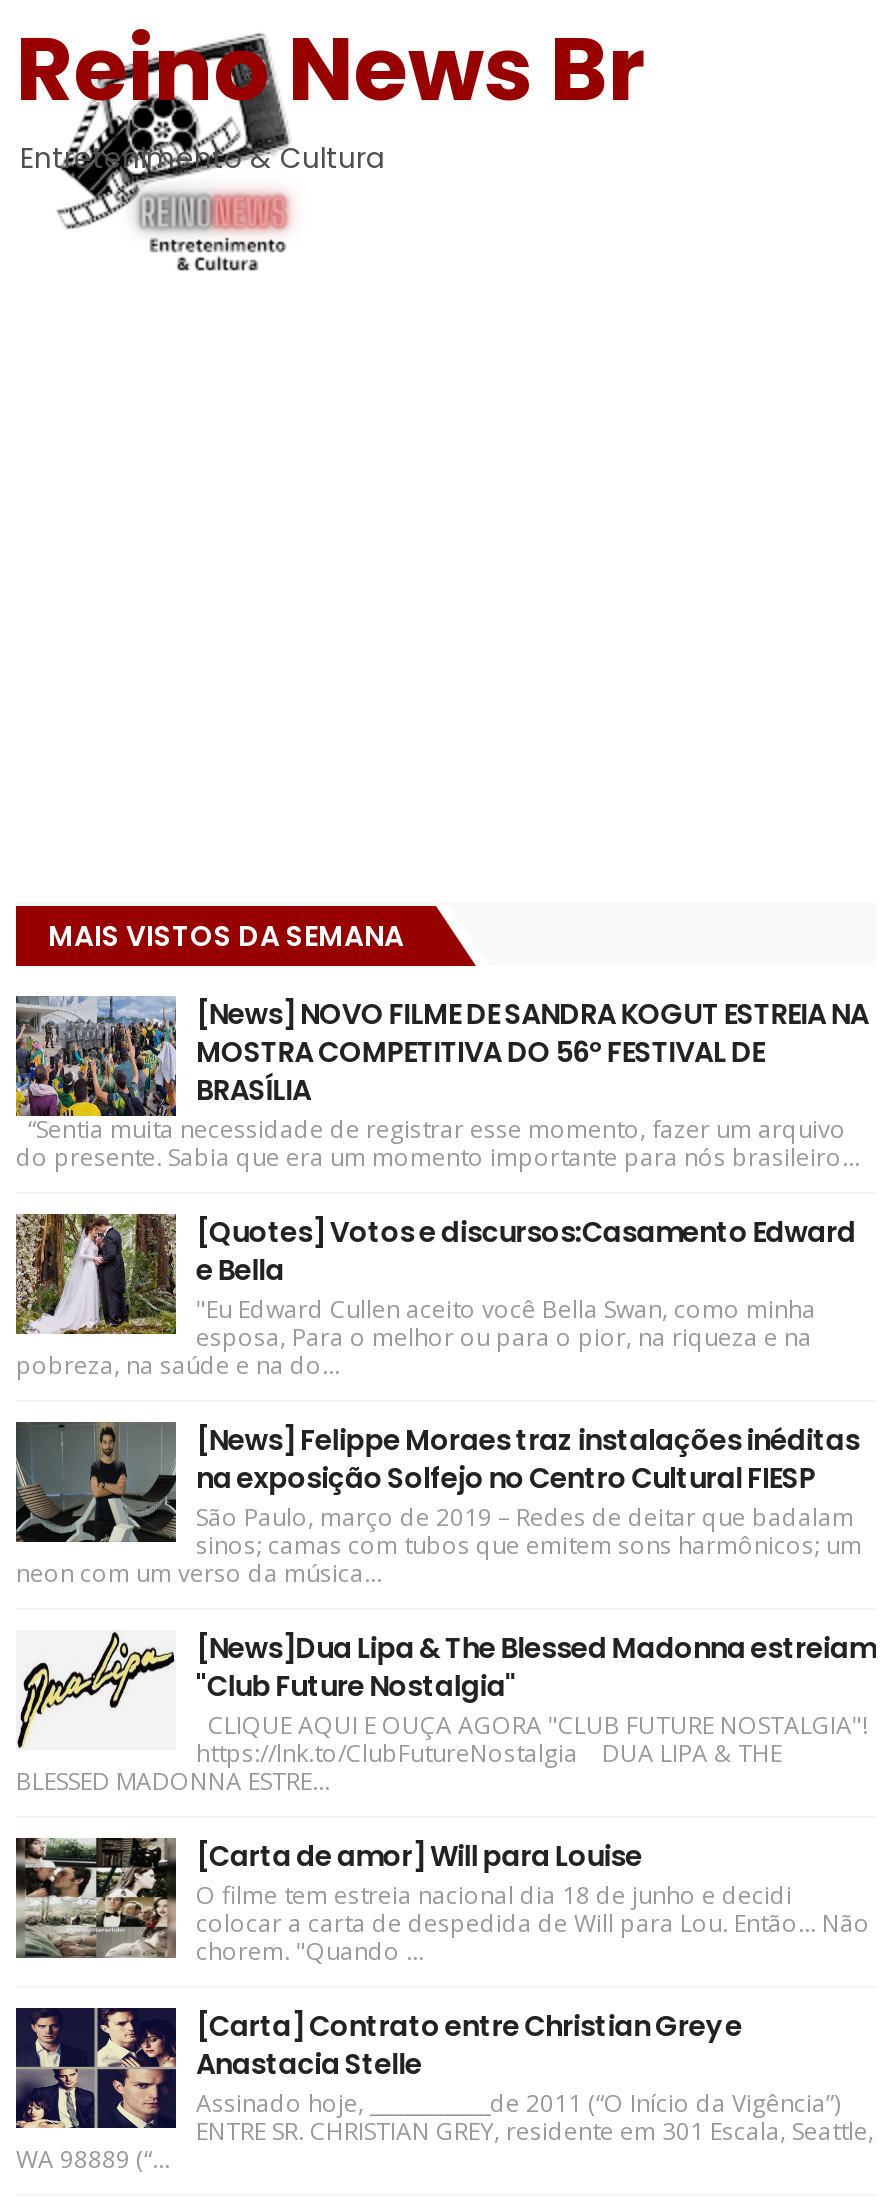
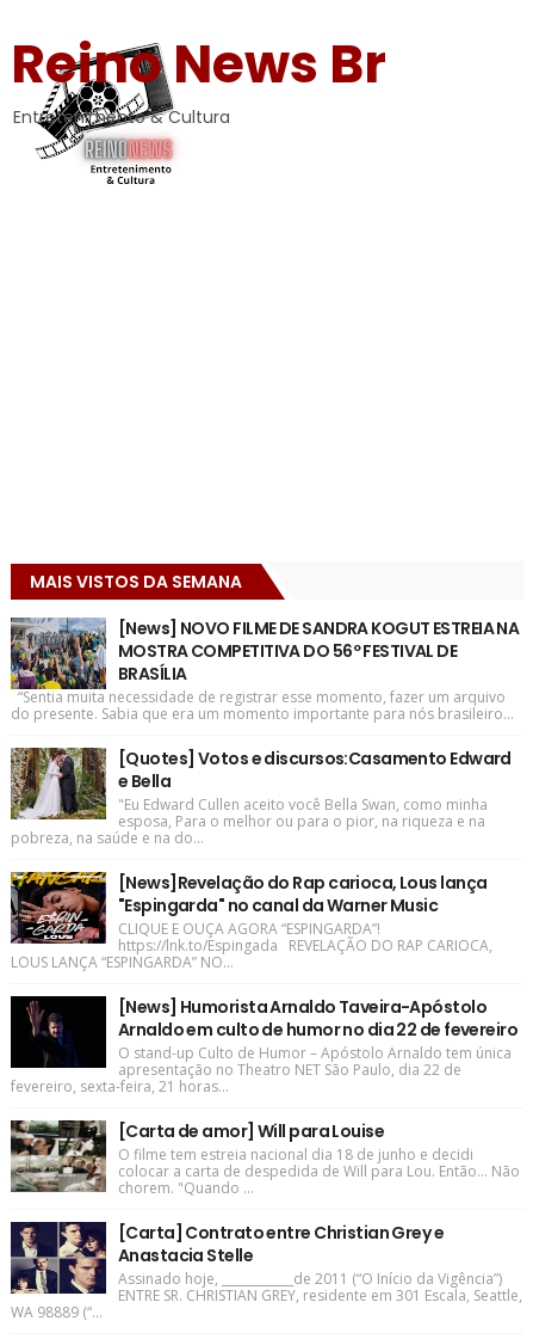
[14,1420,862,1590] [image] | [News] Felippe Moraes traz instalações inéditas | na exposição Solfejo no Centro Cultural FIESP | São Paulo, março de 2019 – Redes de deitar que badalam | sinos; camas com tubos que emitem sons harmônicos; um | neon com um verso da música... -> [10,871,492,972] [image] | [News]Revelação do Rap carioca, Lous lança | "Espingarda" no canal da Warner Music | CLIQUE E OUÇA AGORA “ESPINGARDA”! | https://lnk.to/Espingada REVELAÇÃO DO RAP CARIOCA, | LOUS LANÇA “ESPINGARDA” NO...
[16,1628,876,1798] [image] | [News]Dua Lipa & The Blessed Madonna estreiam | "Club Future Nostalgia" | CLIQUE AQUI E OUÇA AGORA "CLUB FUTURE NOSTALGIA"! | https://lnk.to/ClubFutureNostalgia DUA LIPA & THE | BLESSED MADONNA ESTRE... -> [10,995,518,1097] [image] | [News] Humorista Arnaldo Taveira-Apóstolo | Arnaldo em culto de humor no dia 22 de fevereiro | O stand-up Culto de Humor – Apóstolo Arnaldo tem única | apresentação no Theatro NET São Paulo, dia 22 de | fevereiro, sexta-feira, 21 horas...

